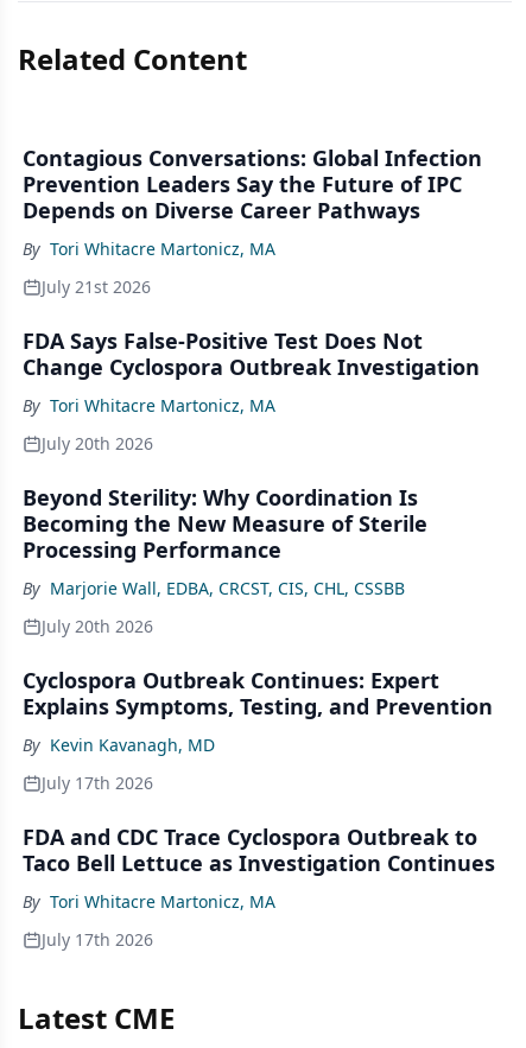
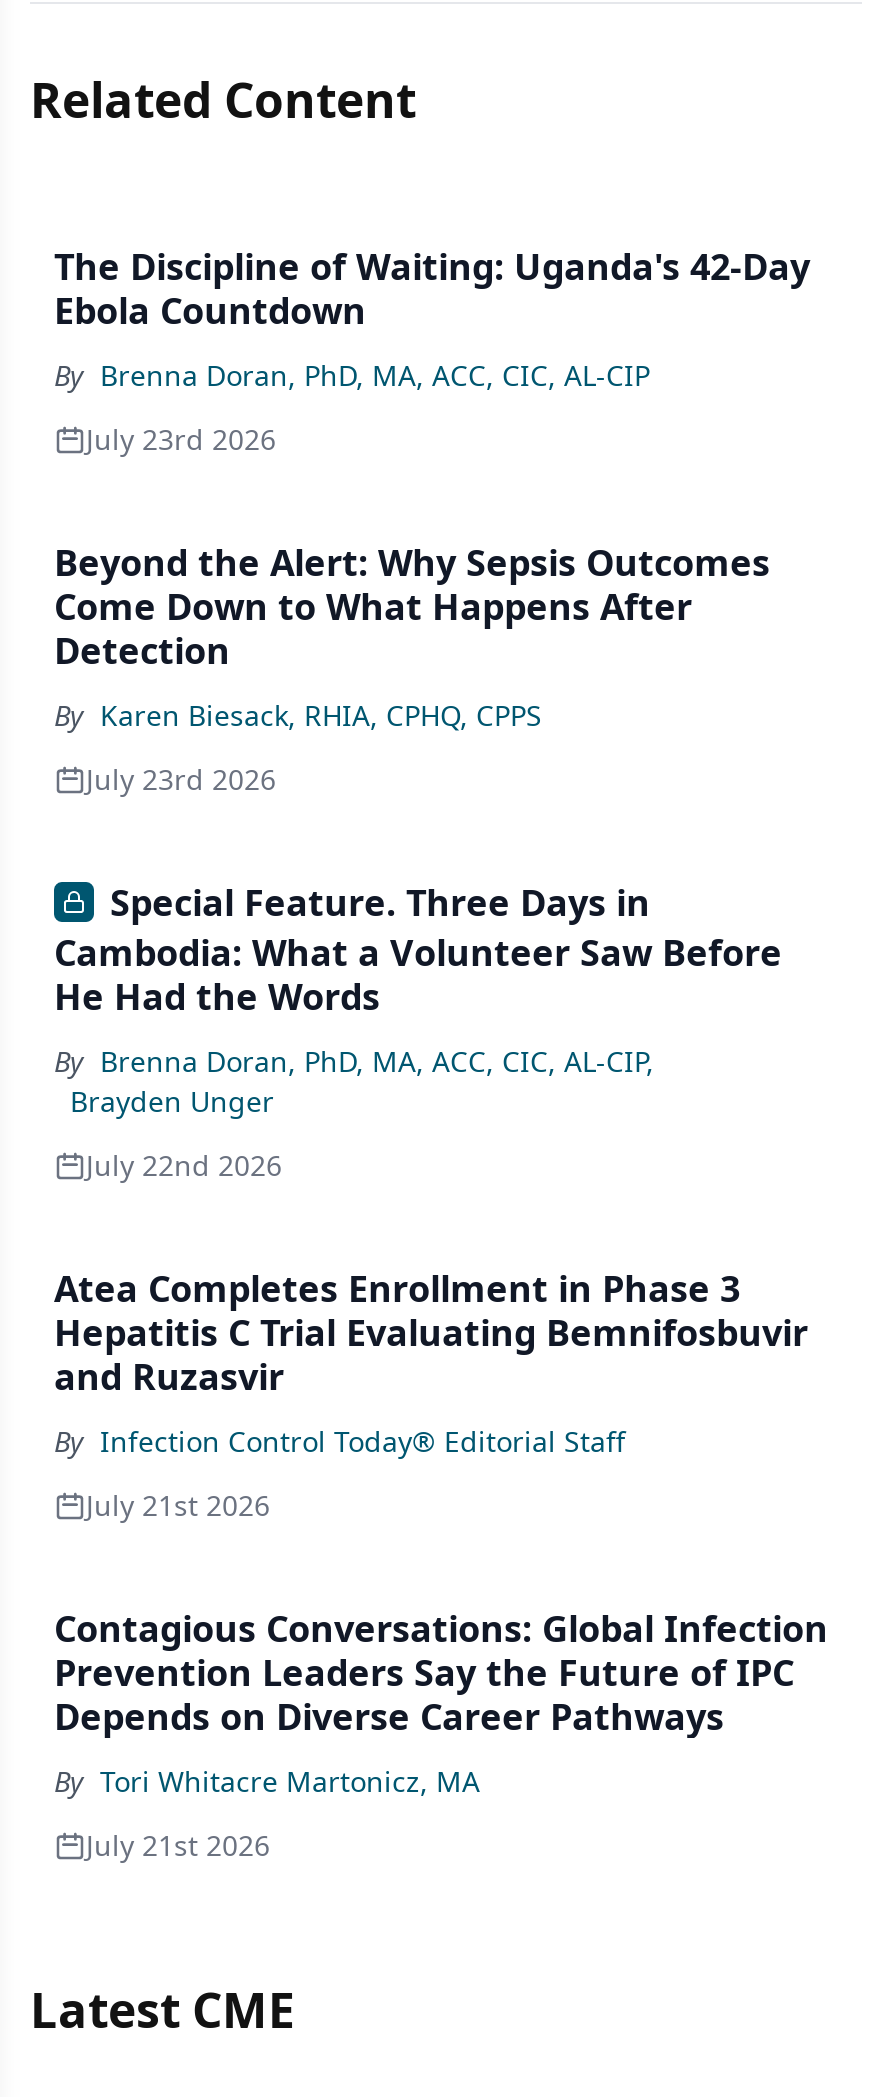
none -> [54,242,810,1524] The Discipline of Waiting: Uganda's 42-Day | Ebola Countdown | By Brenna Doran, PhD, MA, ACC, CIC, AL-CIP | July 23rd 2026 | Beyond the Alert: Why Sepsis Outcomes | Come Down to What Happens After | Detection | By Karen Biesack, RHIA, CPHQ, CPPS | July 23rd 2026 | Special Feature. Three Days in | Cambodia: What a Volunteer Saw Before | He Had the Words | By Brenna Doran, PhD, MA, ACC, CIC, AL-CIP, | Brayden Unger | July 22nd 2026 | Atea Completes Enrollment in Phase 3 | Hepatitis C Trial Evaluating Bemnifosbuvir | and Ruzasvir | By Infection Control Today® Editorial Staff | July 21st 2026
moved [23,144,482,298] -> [54,1604,828,1864]: Contagious Conversations: Global Infection | Prevention Leaders Say the Future of IPC | Depends on Diverse Career Pathways | By Tori Whitacre Martonicz, MA | July 21st 2026
[23,326,495,951] FDA Says False-Positive Test Does Not | Change Cyclospora Outbreak Investigation | By Tori Whitacre Martonicz, MA | July 20th 2026 | Beyond Sterility: Why Coordination Is | Becoming the New Measure of Sterile | Processing Performance | By Marjorie Wall, EDBA, CRCST, CIS, CHL, CSSBB | July 20th 2026 | Cyclospora Outbreak Continues: Expert | Explains Symptoms, Testing, and Prevention | By Kevin Kavanagh, MD | July 17th 2026 | FDA and CDC Trace Cyclospora Outbreak to | Taco Bell Lettuce as Investigation Continues | By Tori Whitacre Martonicz, MA | July 17th 2026 -> none

